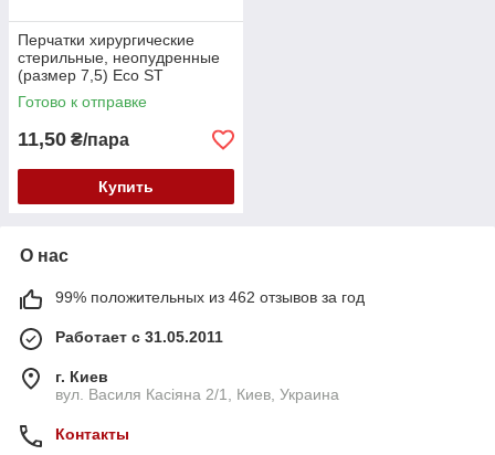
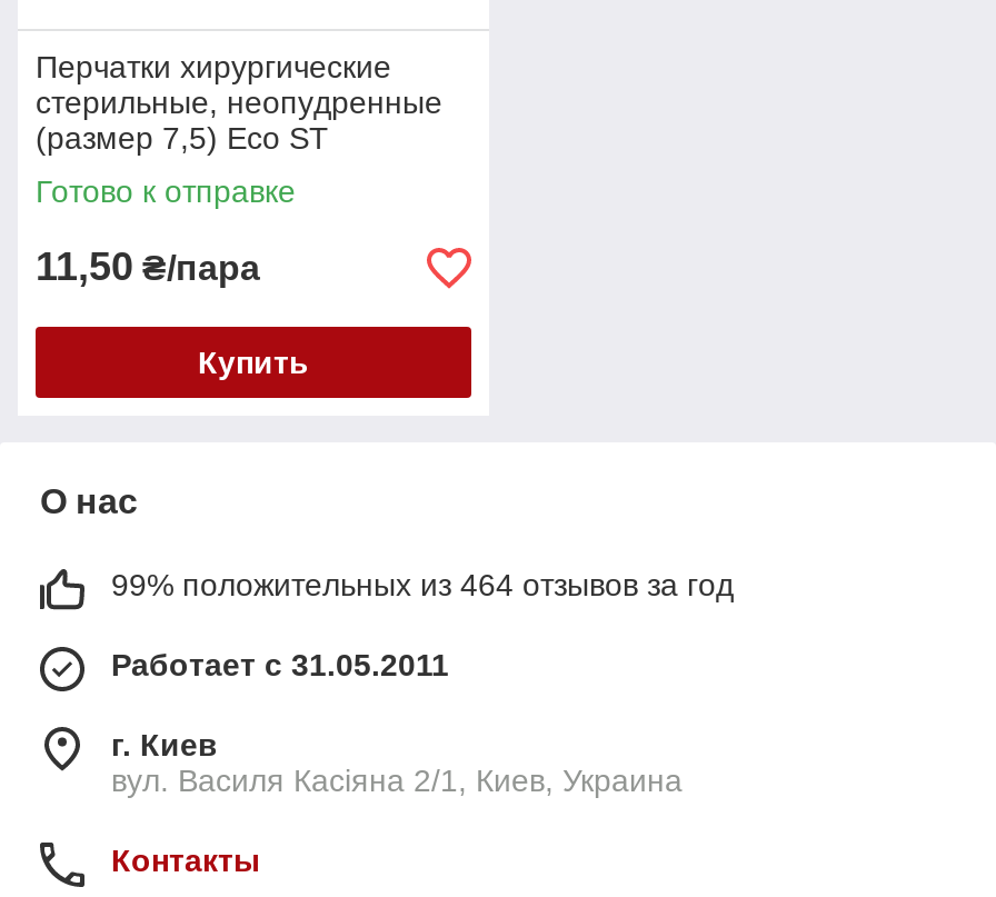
[55,289,365,306] 99% положительных из 462 отзывов за год -> [111,568,734,603] 99% положительных из 464 отзывов за год

